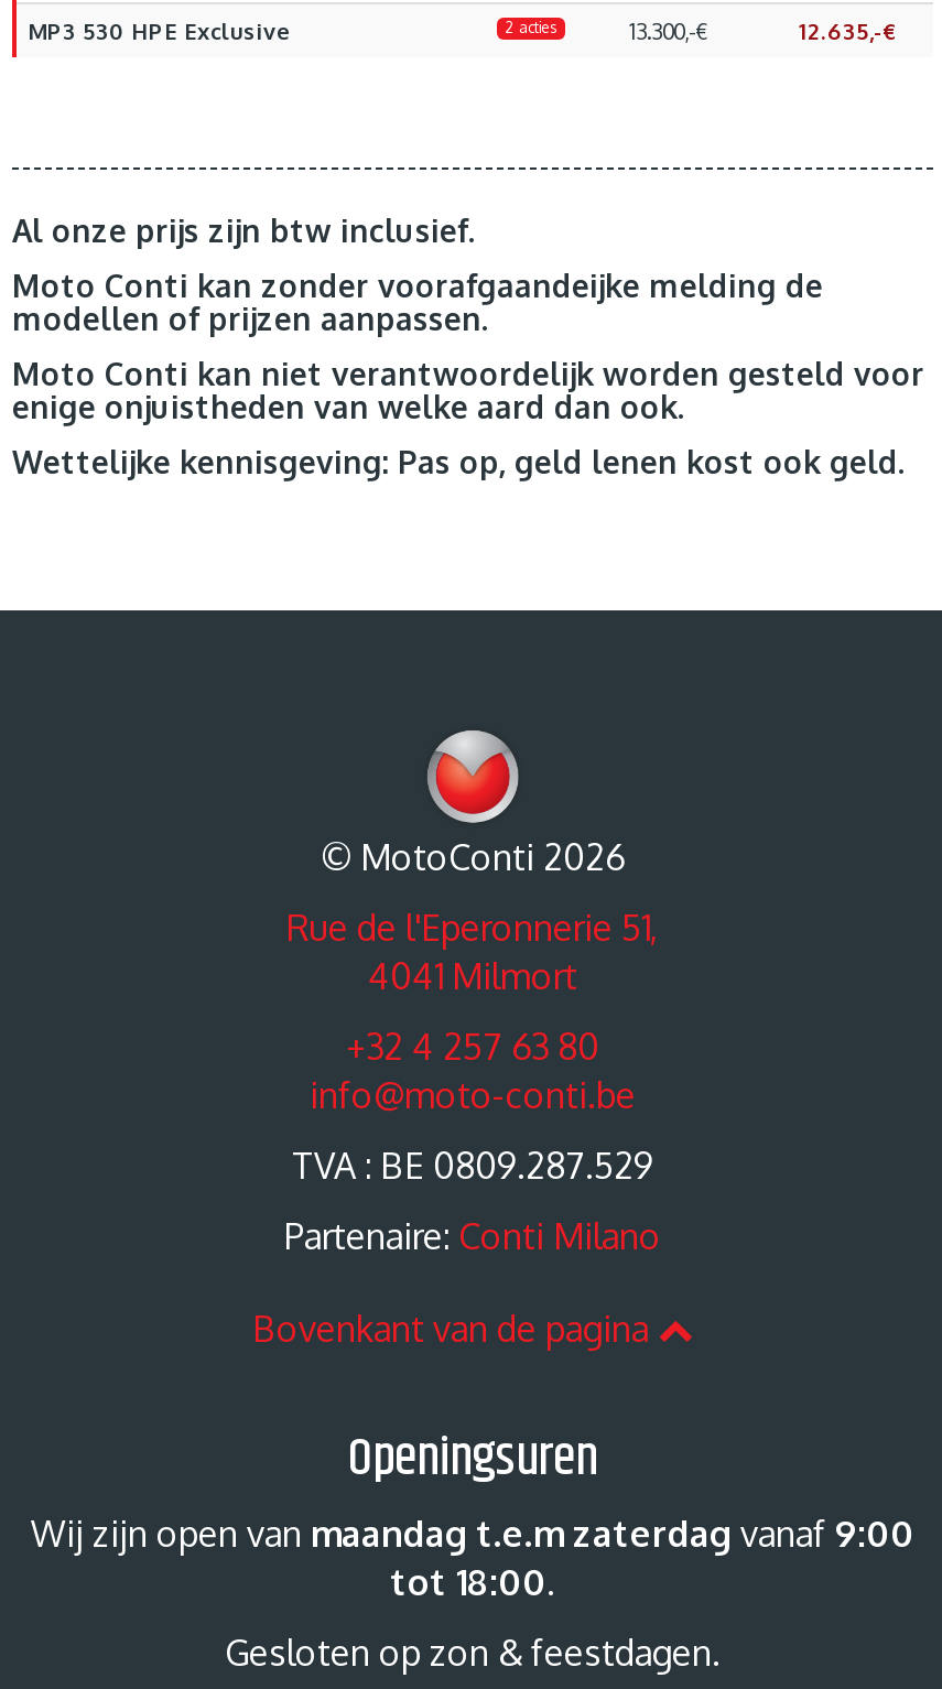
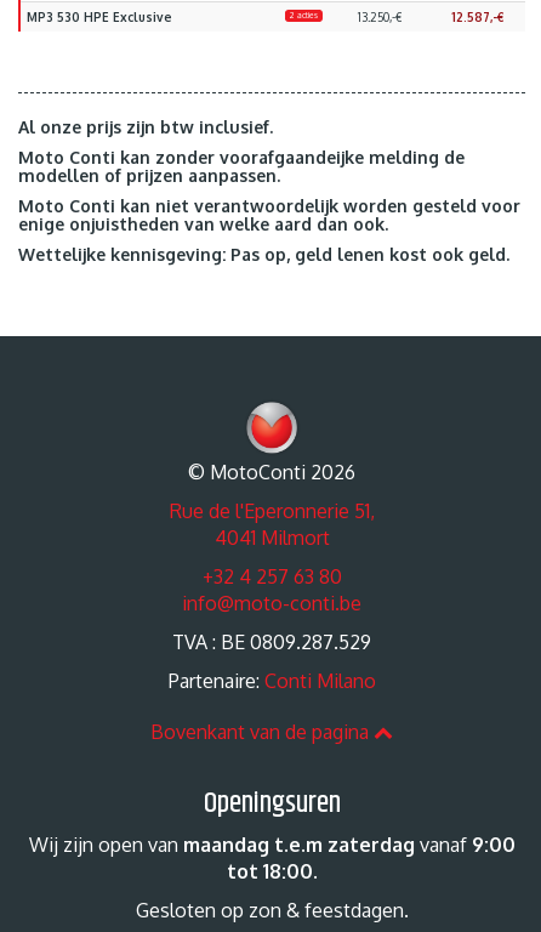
[629,18,708,45] 13.300,-€ -> [357,10,402,25] 13.250,-€
[799,18,896,45] 12.635,-€ -> [451,10,505,25] 12.587,-€

